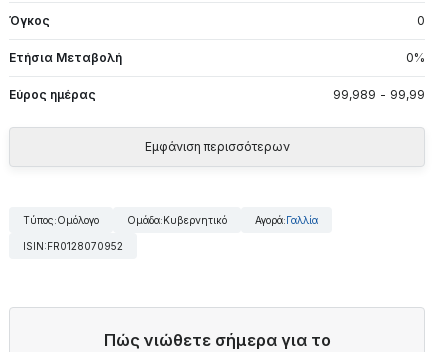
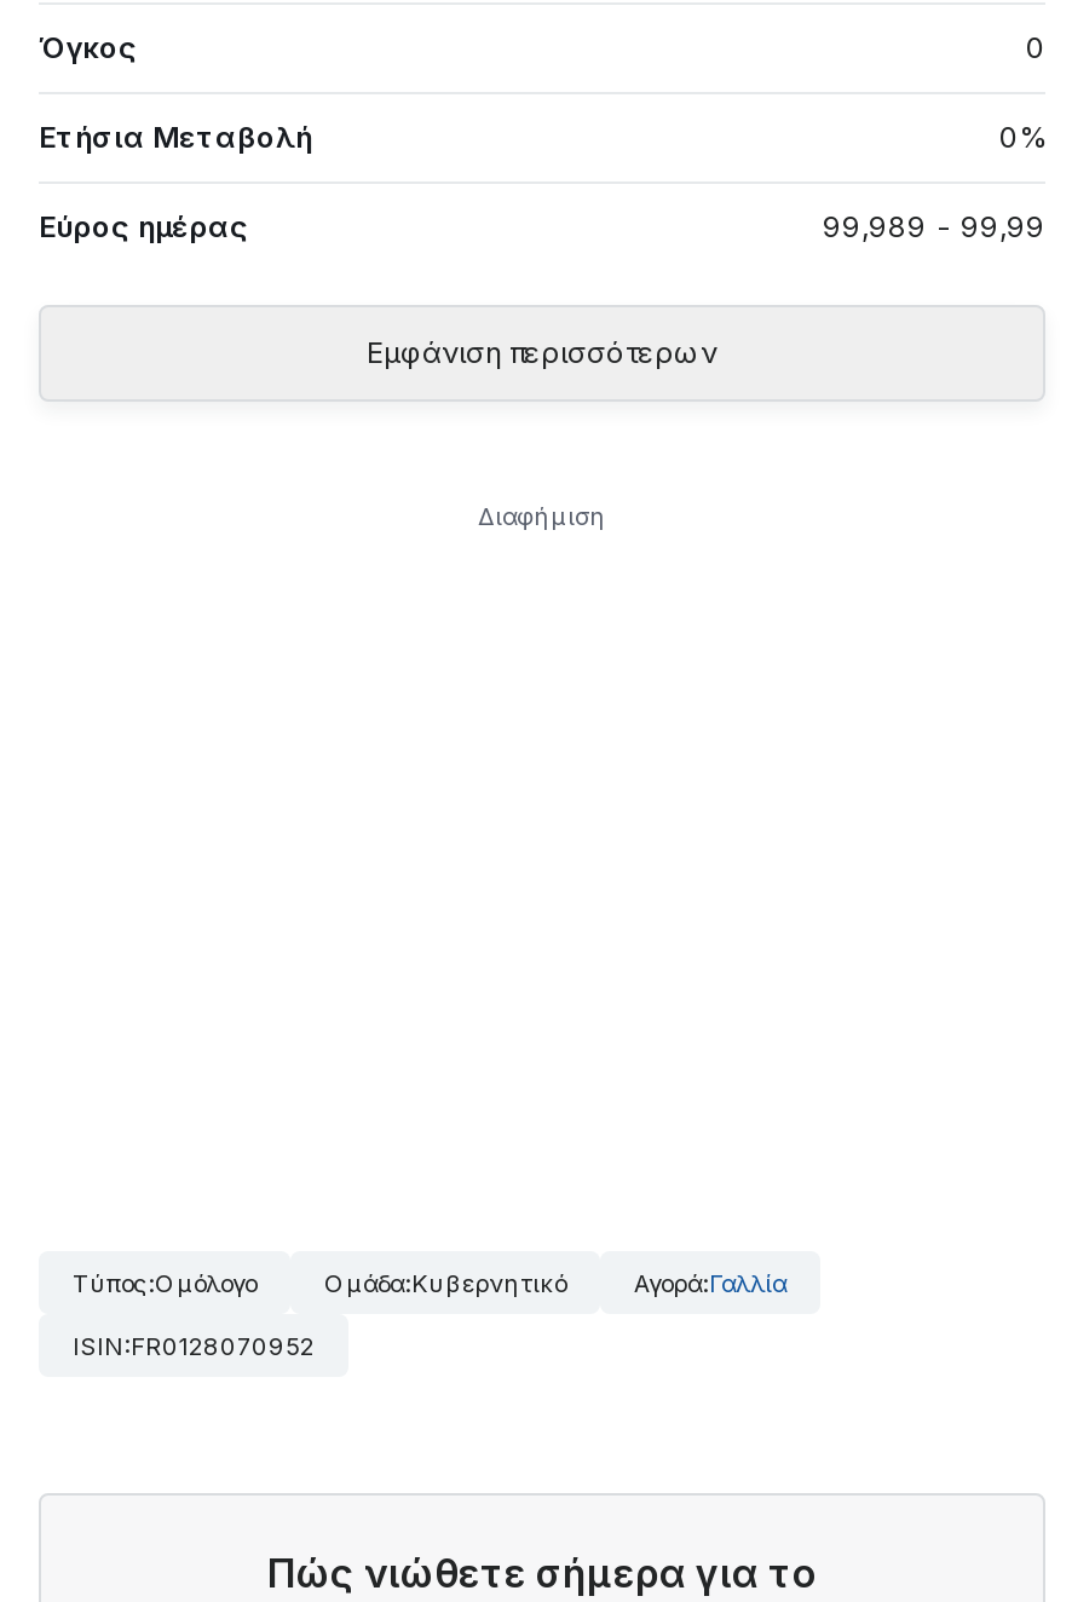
none -> [478,500,606,529] Διαφήμιση

